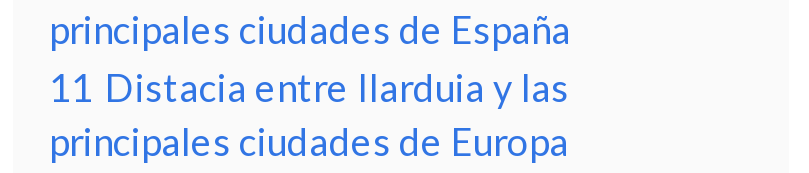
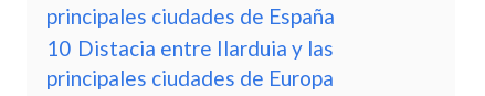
[49,64,569,110] 11 Distacia entre Ilarduia y las -> [46,35,334,61] 10 Distacia entre Ilarduia y las

